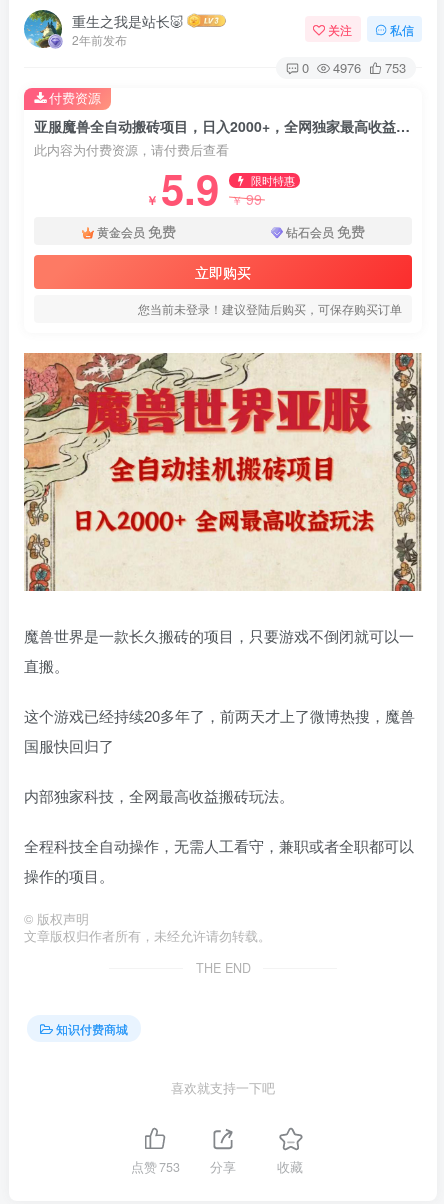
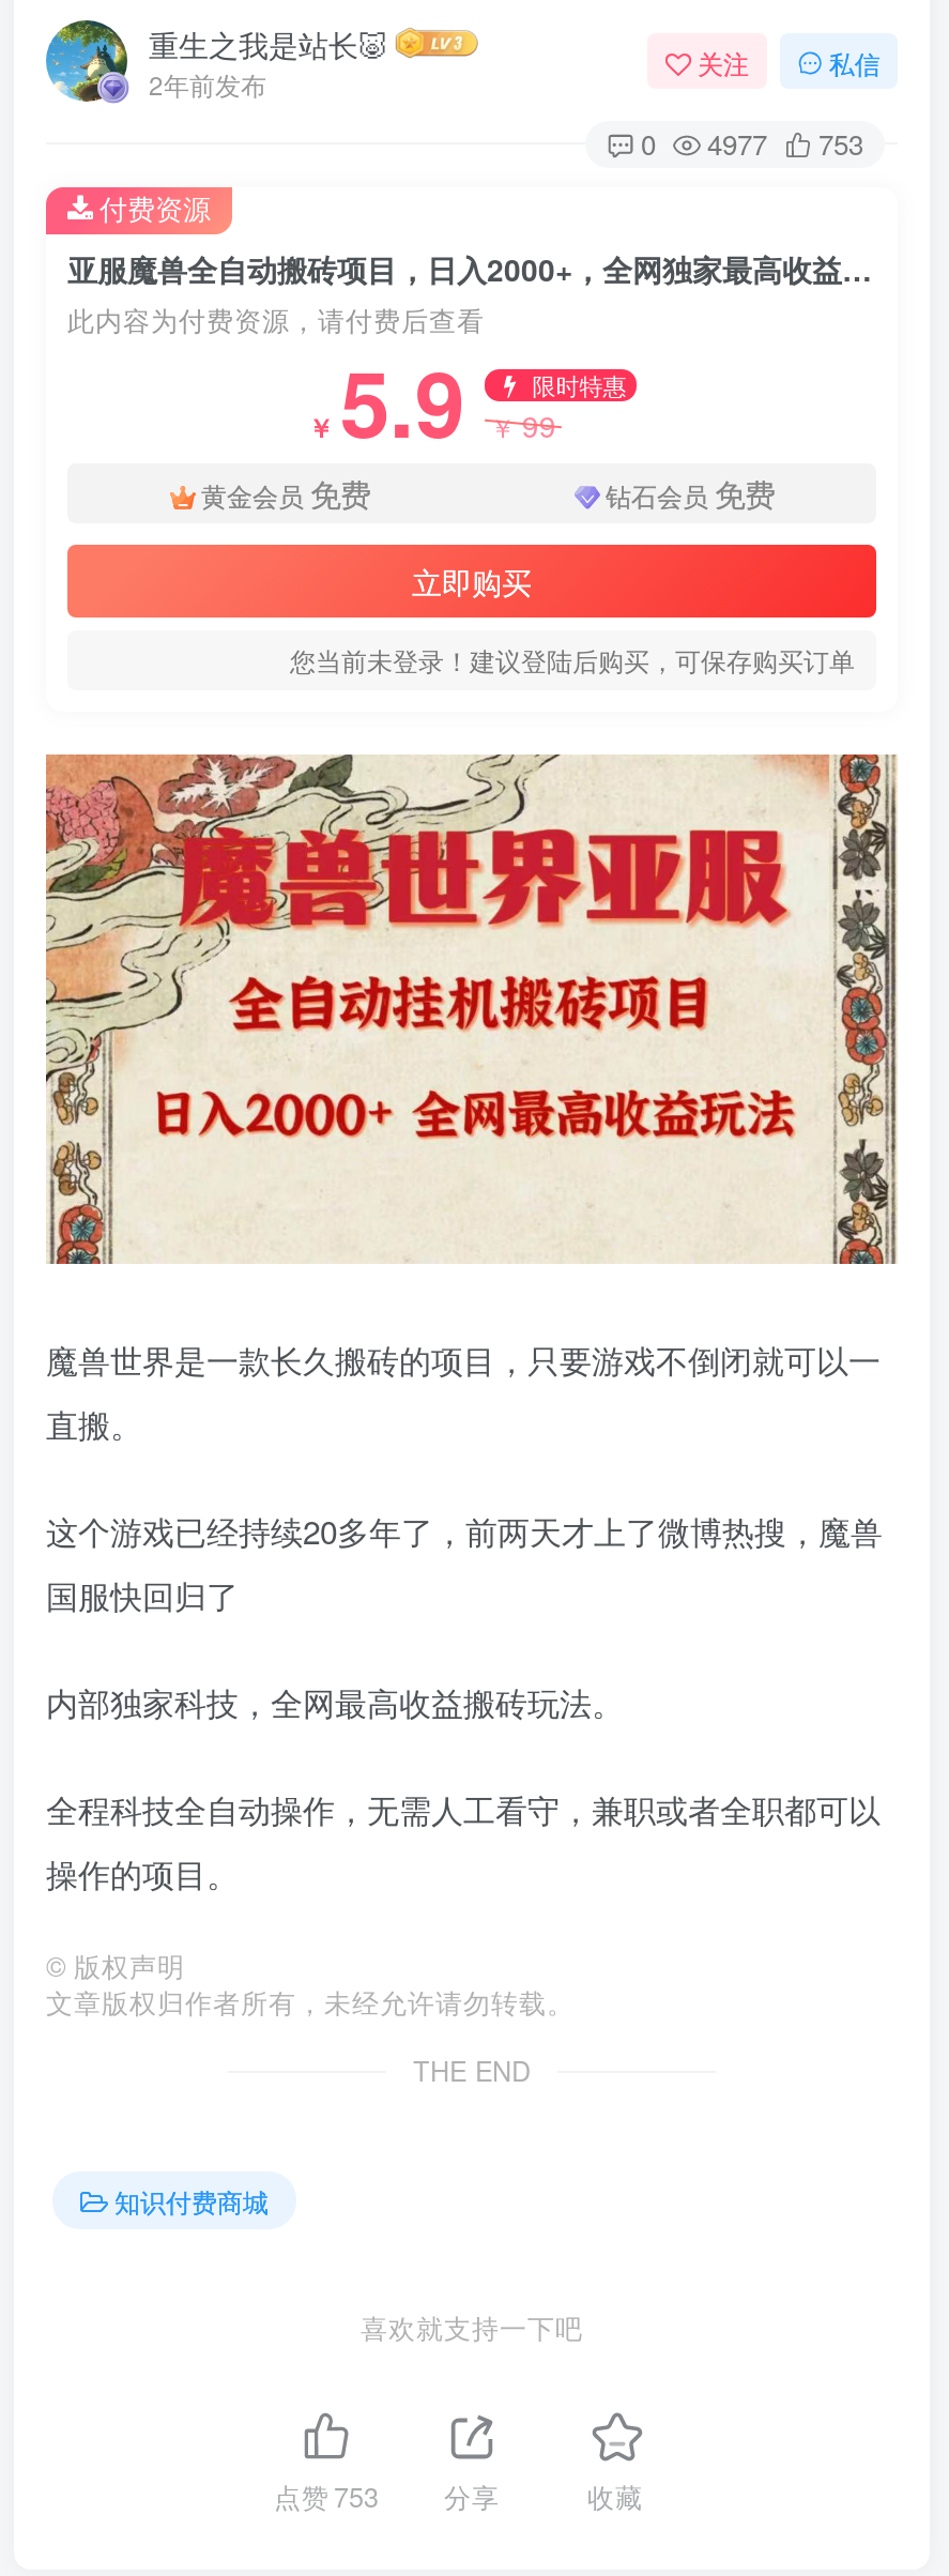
[302,58,406,77] 0 4976 753 -> [641,123,863,164] 0 4977 753

